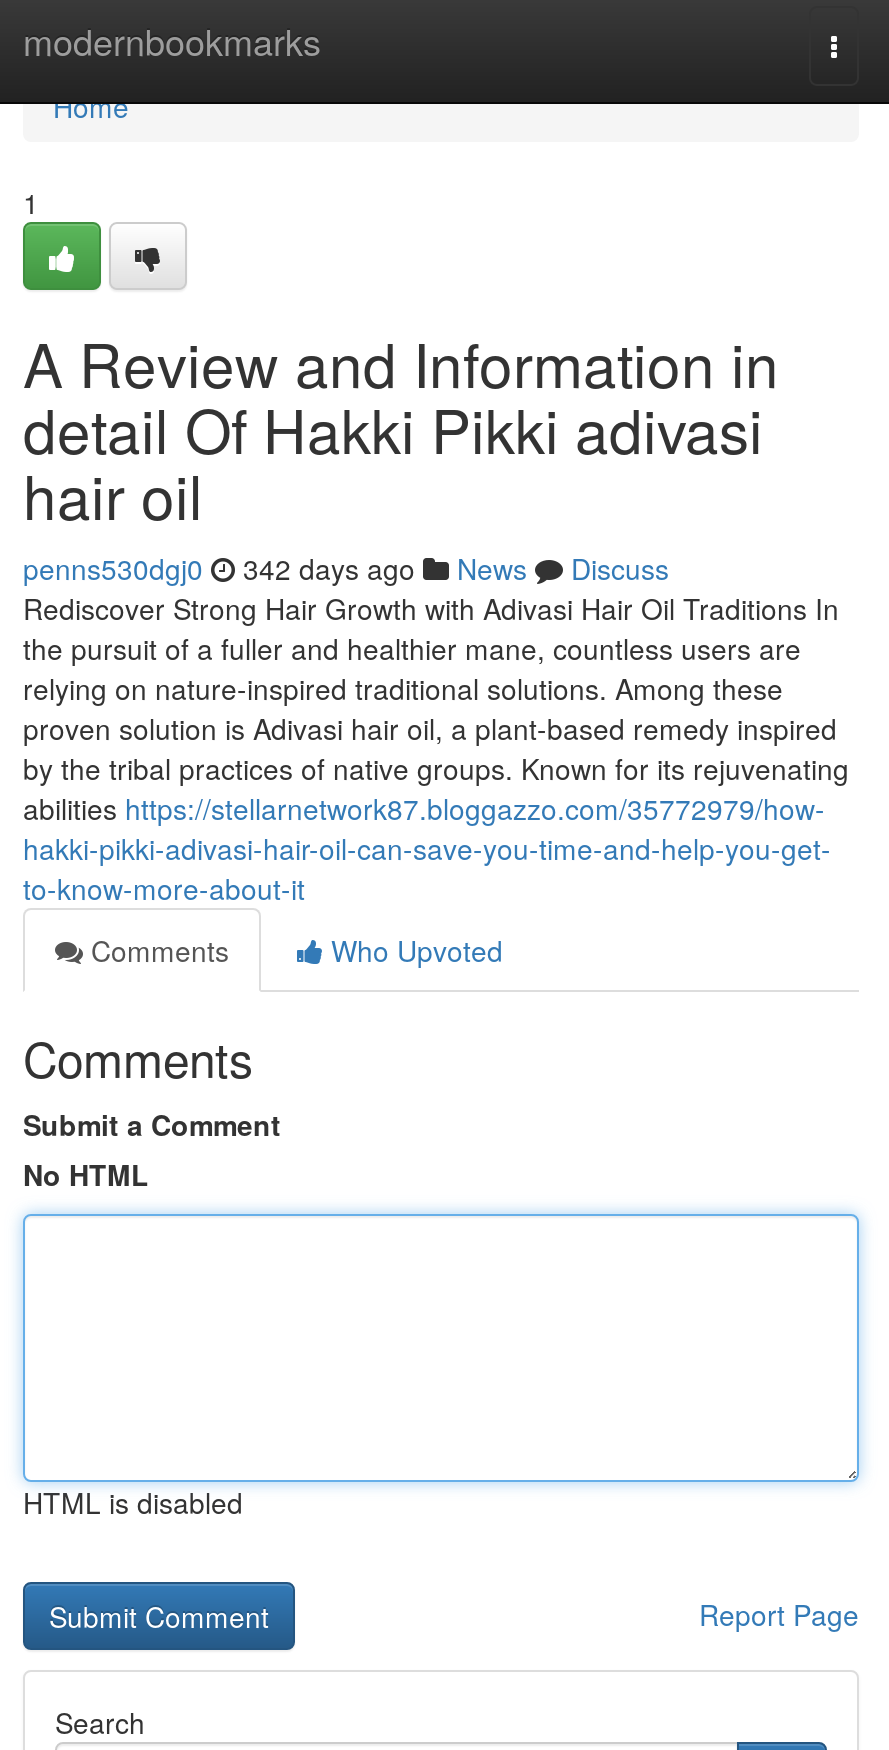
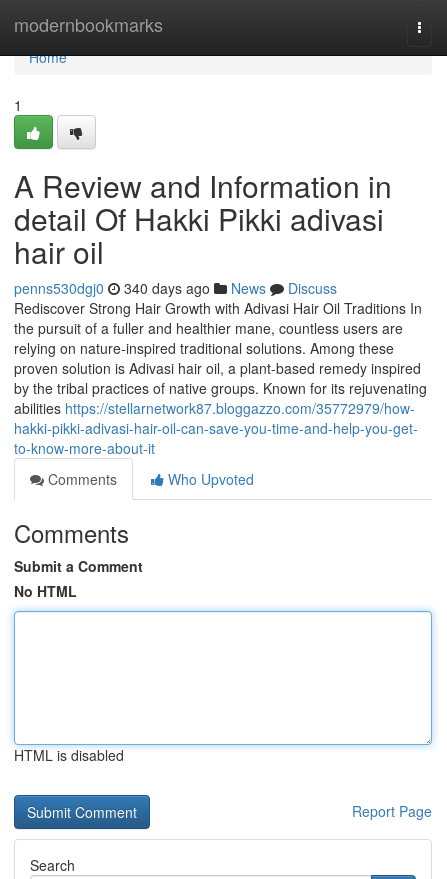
[23,548,669,588] penns530dgj0 342 days ago News Discuss -> [14,278,337,298] penns530dgj0 340 days ago News Discuss

